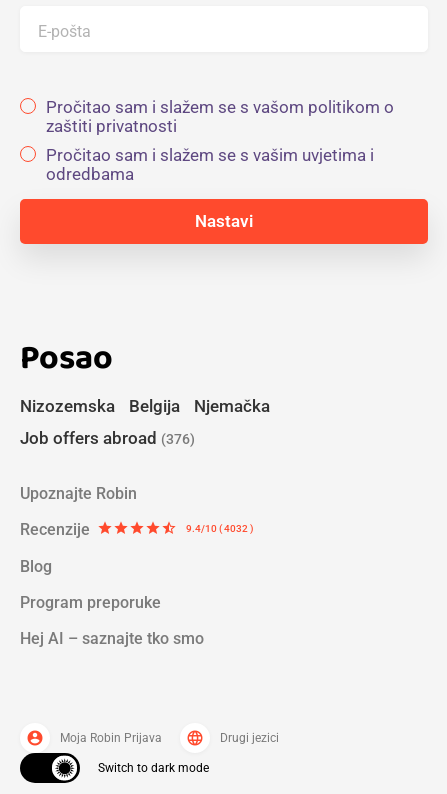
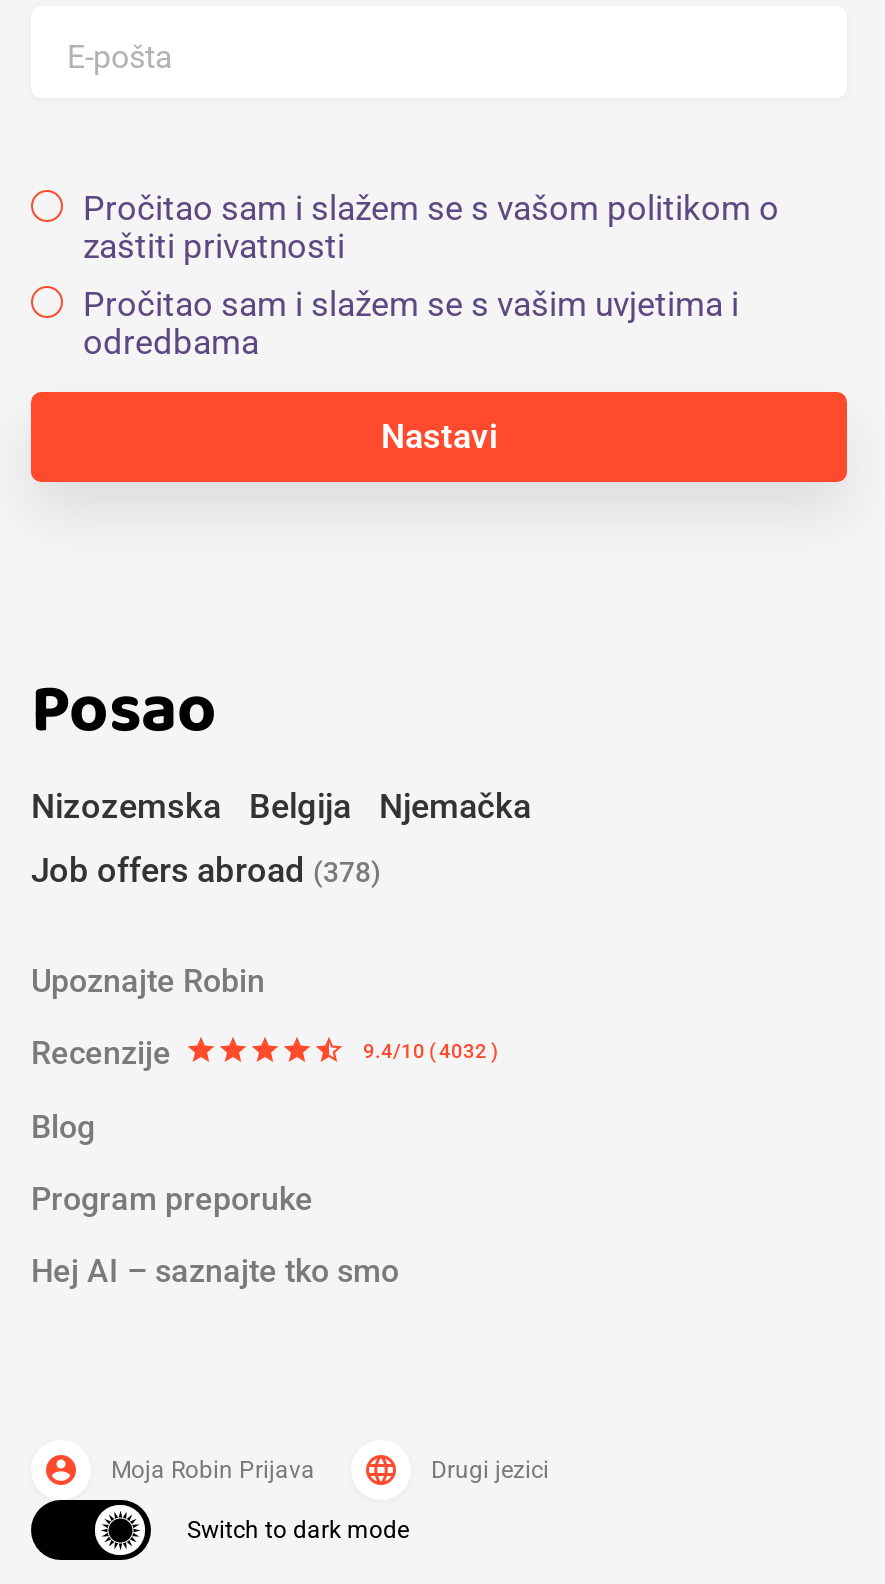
[20,428,195,448] Job offers abroad (376) -> [31,850,381,890] Job offers abroad (378)

